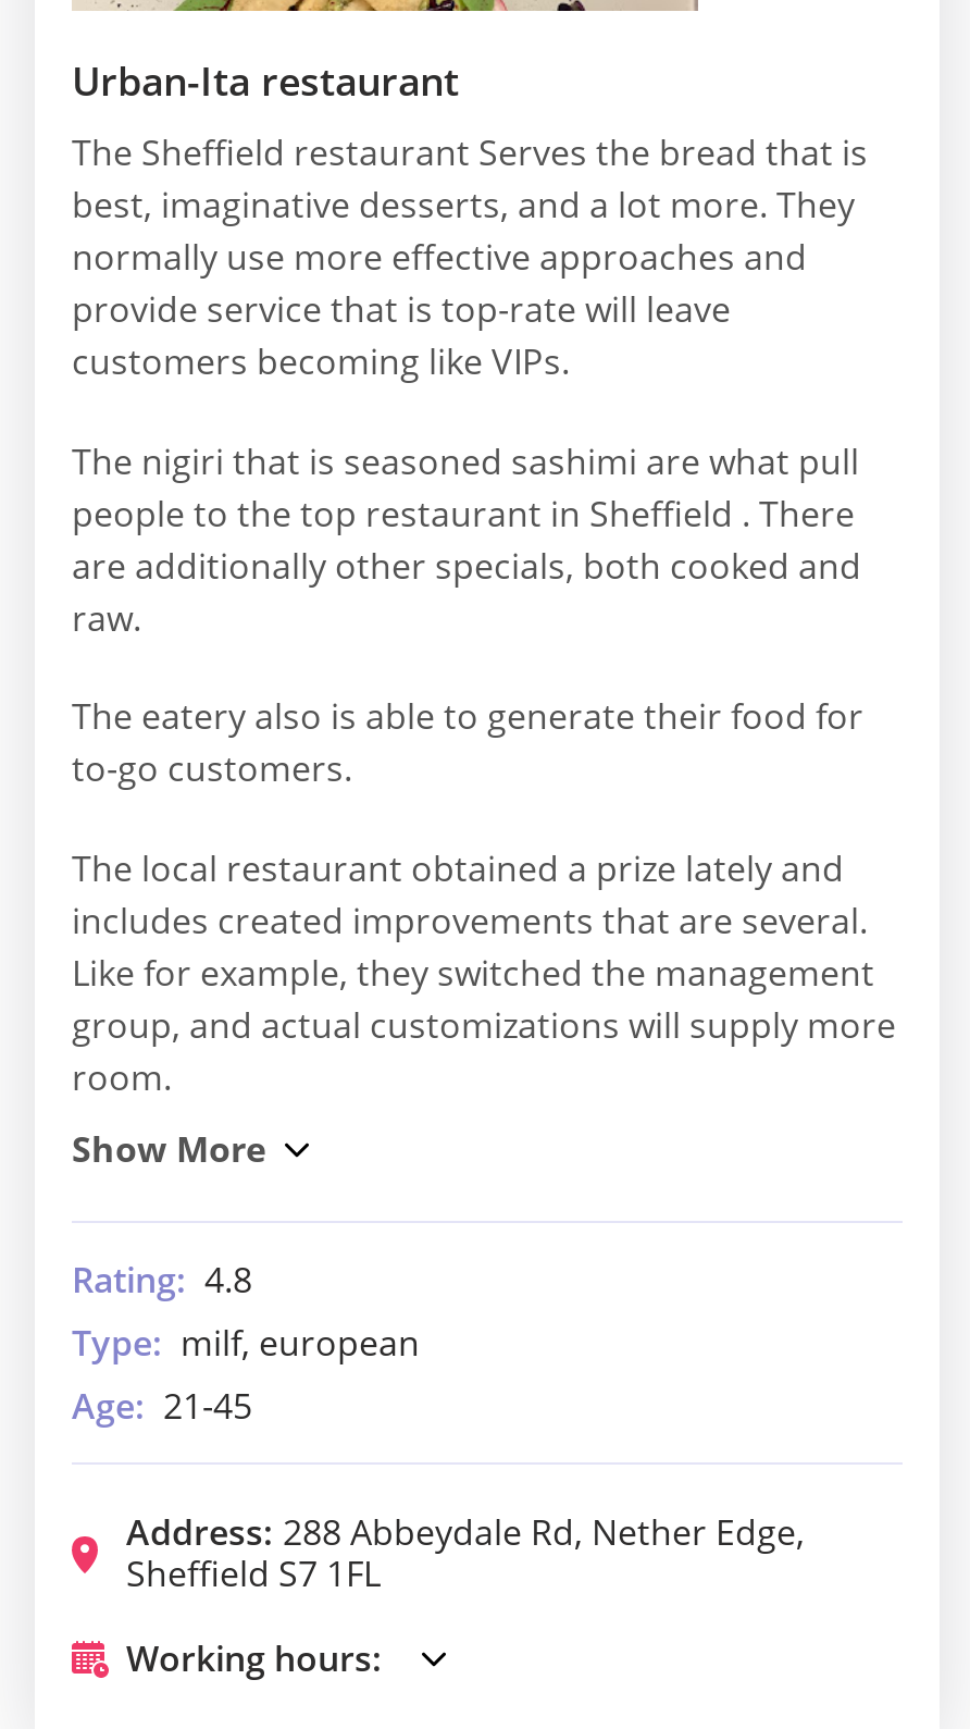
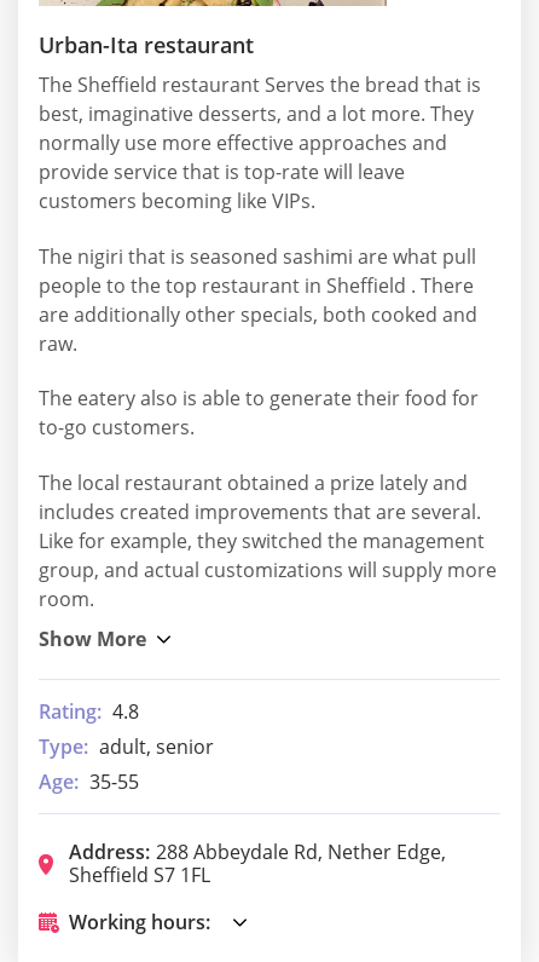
[72,1318,420,1366] Type: milf, european -> [39,733,214,759] Type: adult, senior
[72,1381,252,1429] Age: 21-45 -> [39,768,139,794] Age: 35-55

